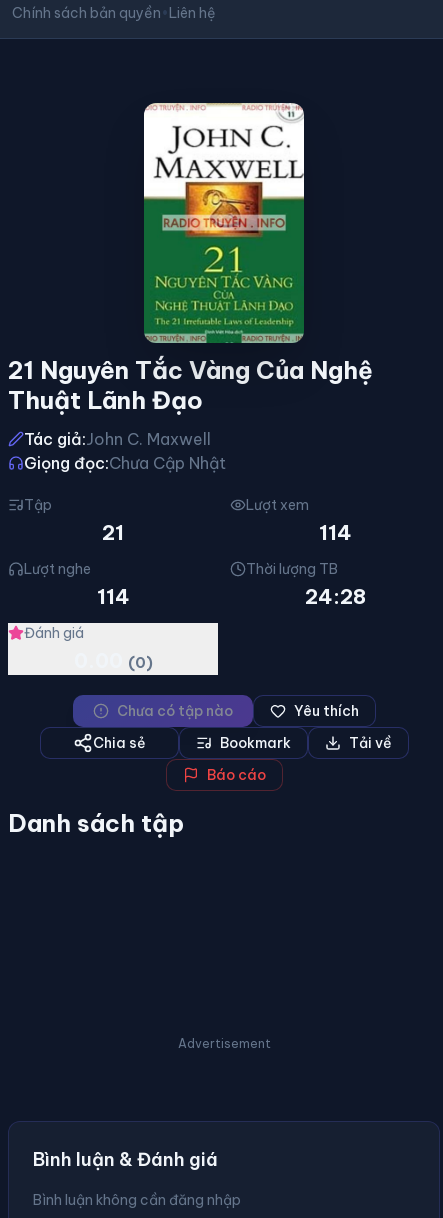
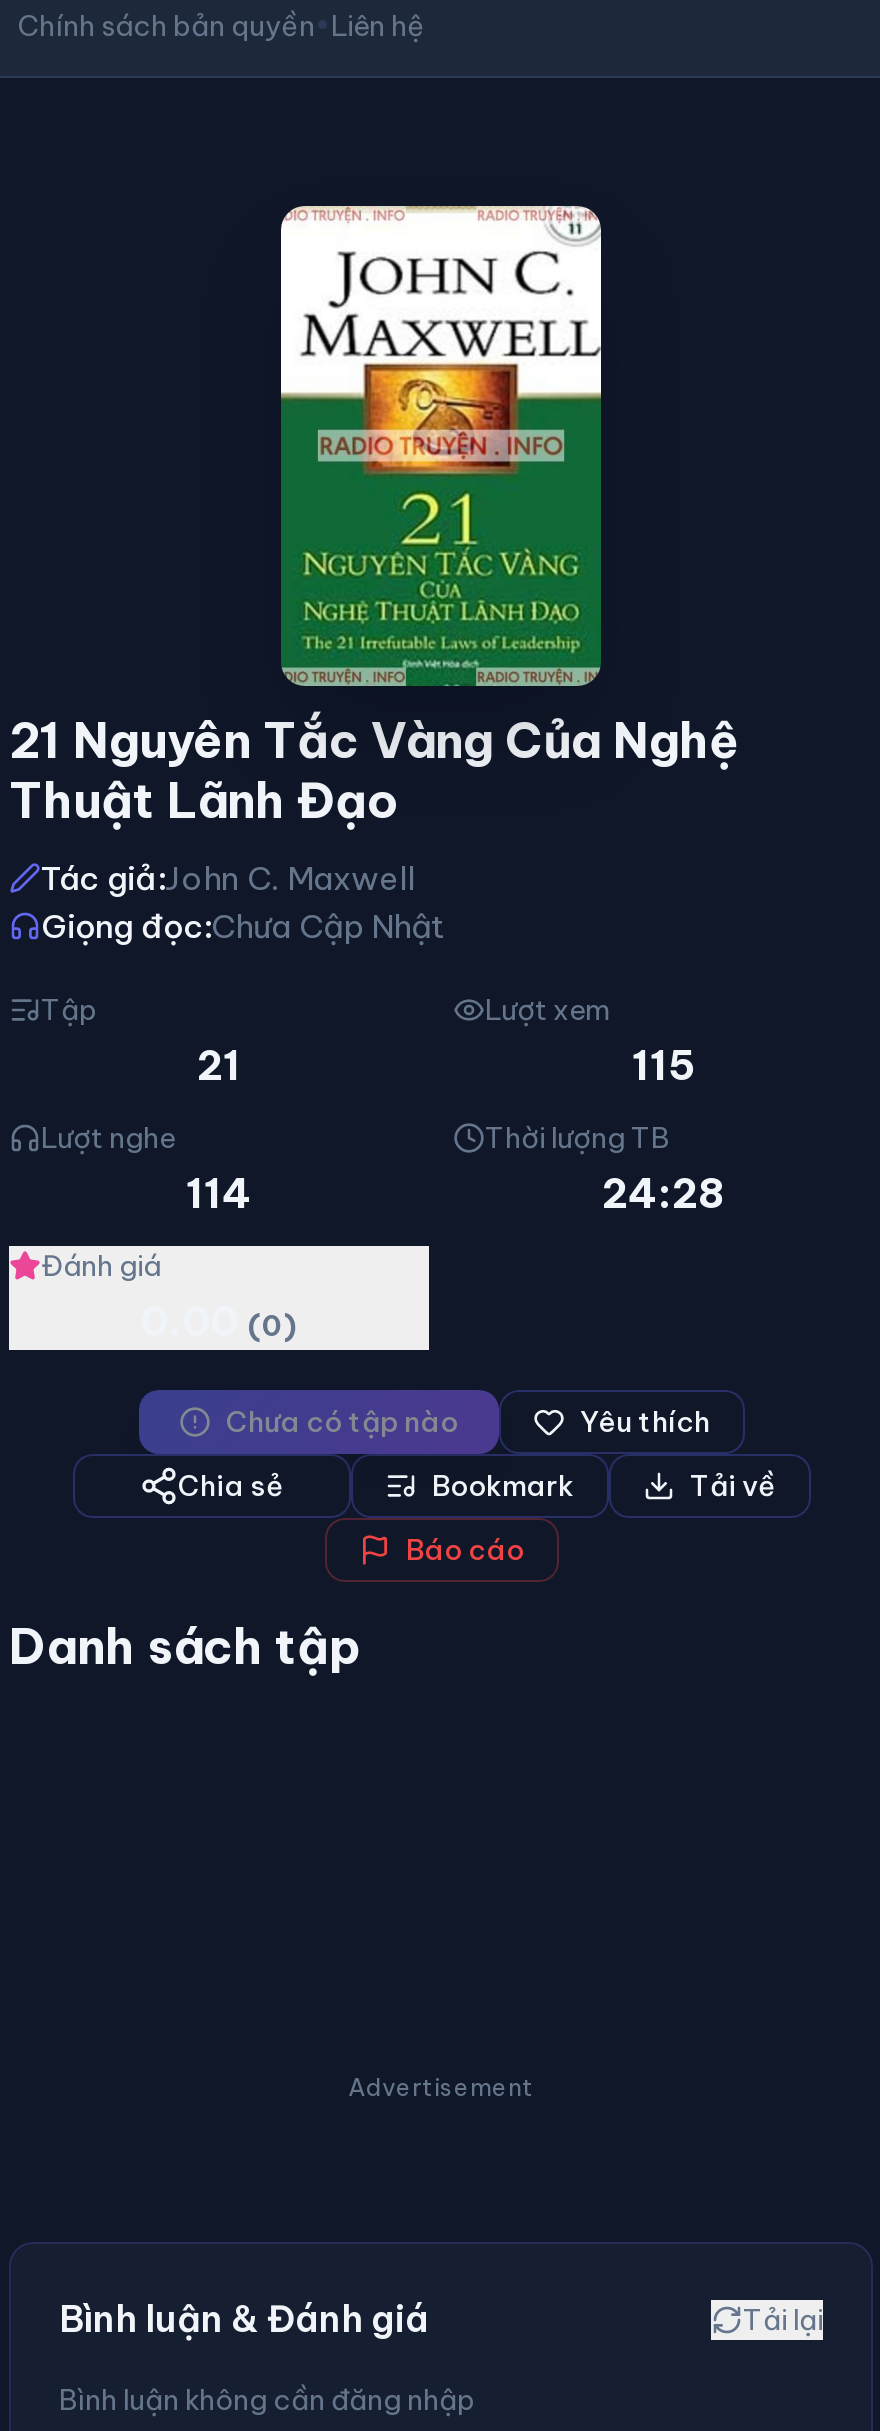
[318,520,351,545] 114 -> [632,1040,694,1090] 115
none -> [743,2302,823,2338] Tải lại

